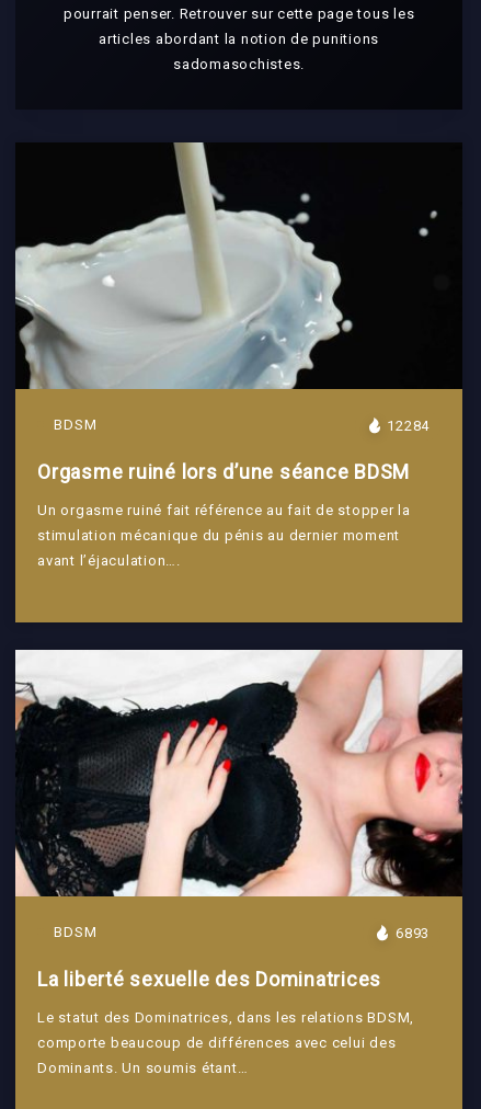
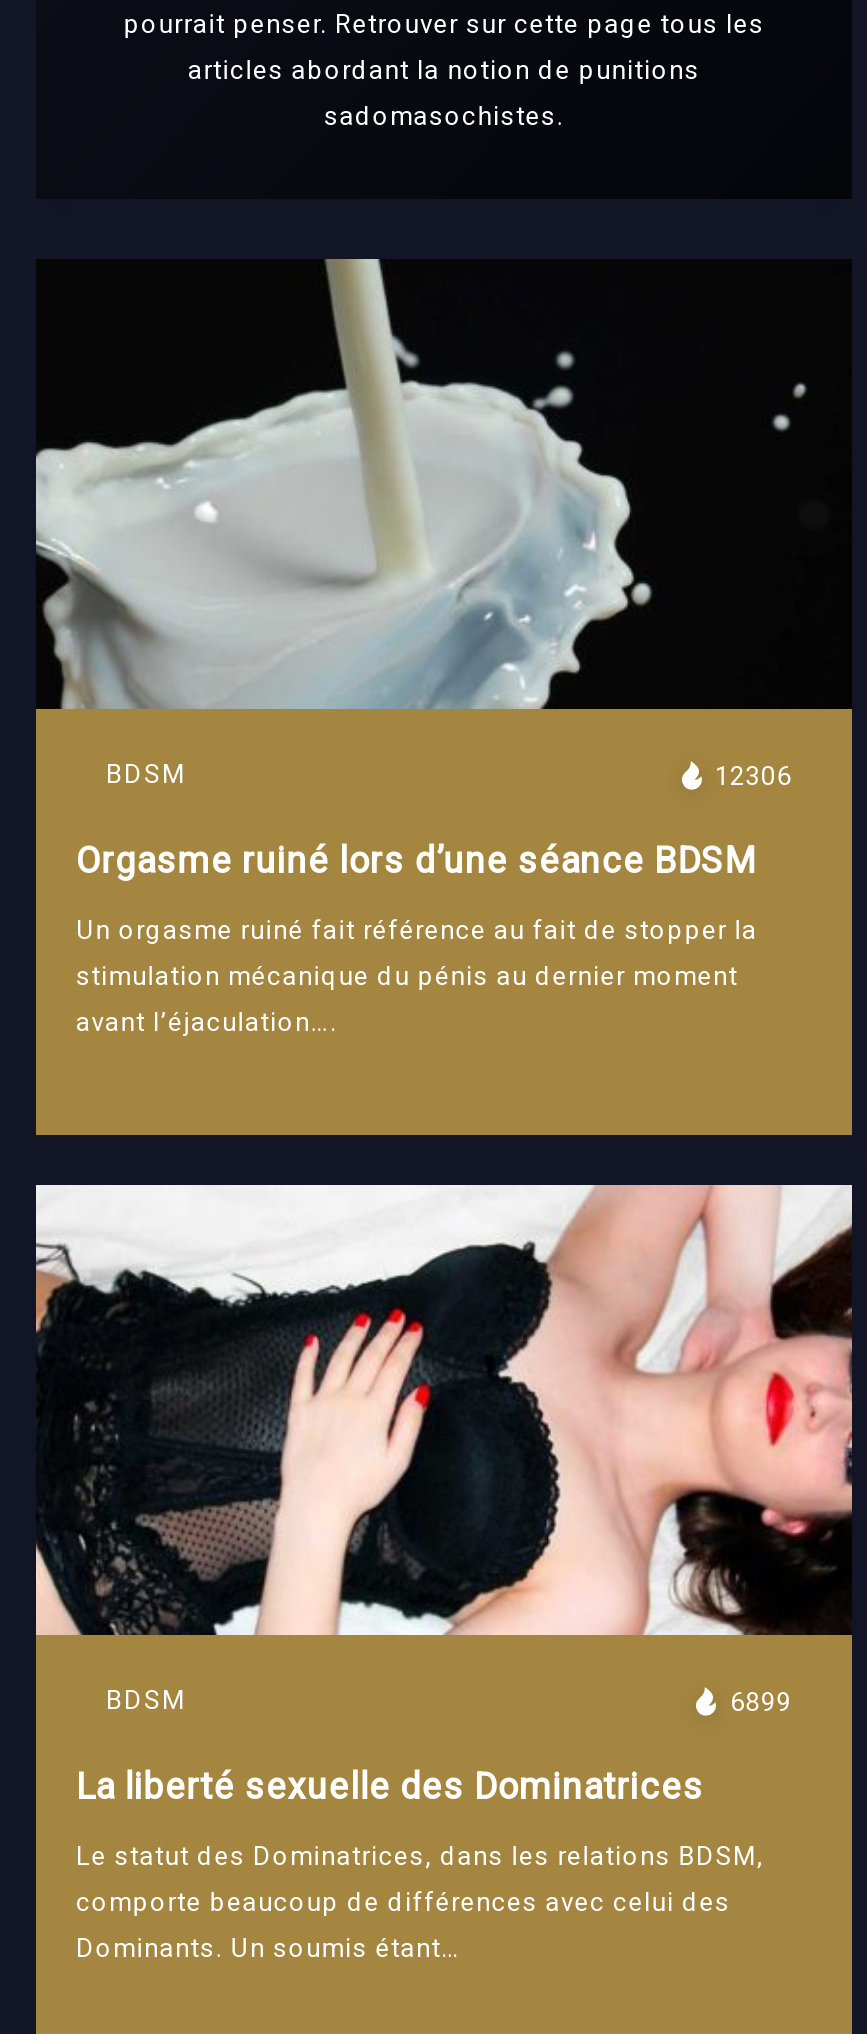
[383,417,430,434] 12284 -> [707,761,792,791] 12306
[391,925,430,941] 6893 -> [722,1687,792,1717] 6899

